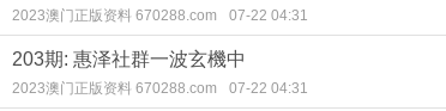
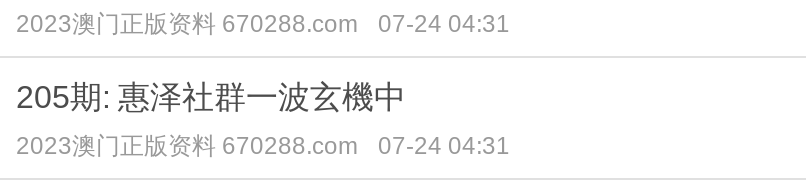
[12,7,308,24] 2023澳门正版资料 670288.com 07-22 04:31 -> [16,10,510,38] 2023澳门正版资料 670288.com 07-24 04:31
[12,49,246,69] 203期: 惠泽社群一波玄機中 -> [16,80,406,114] 205期: 惠泽社群一波玄機中
[12,80,308,97] 2023澳门正版资料 670288.com 07-22 04:31 -> [16,132,510,160] 2023澳门正版资料 670288.com 07-24 04:31

